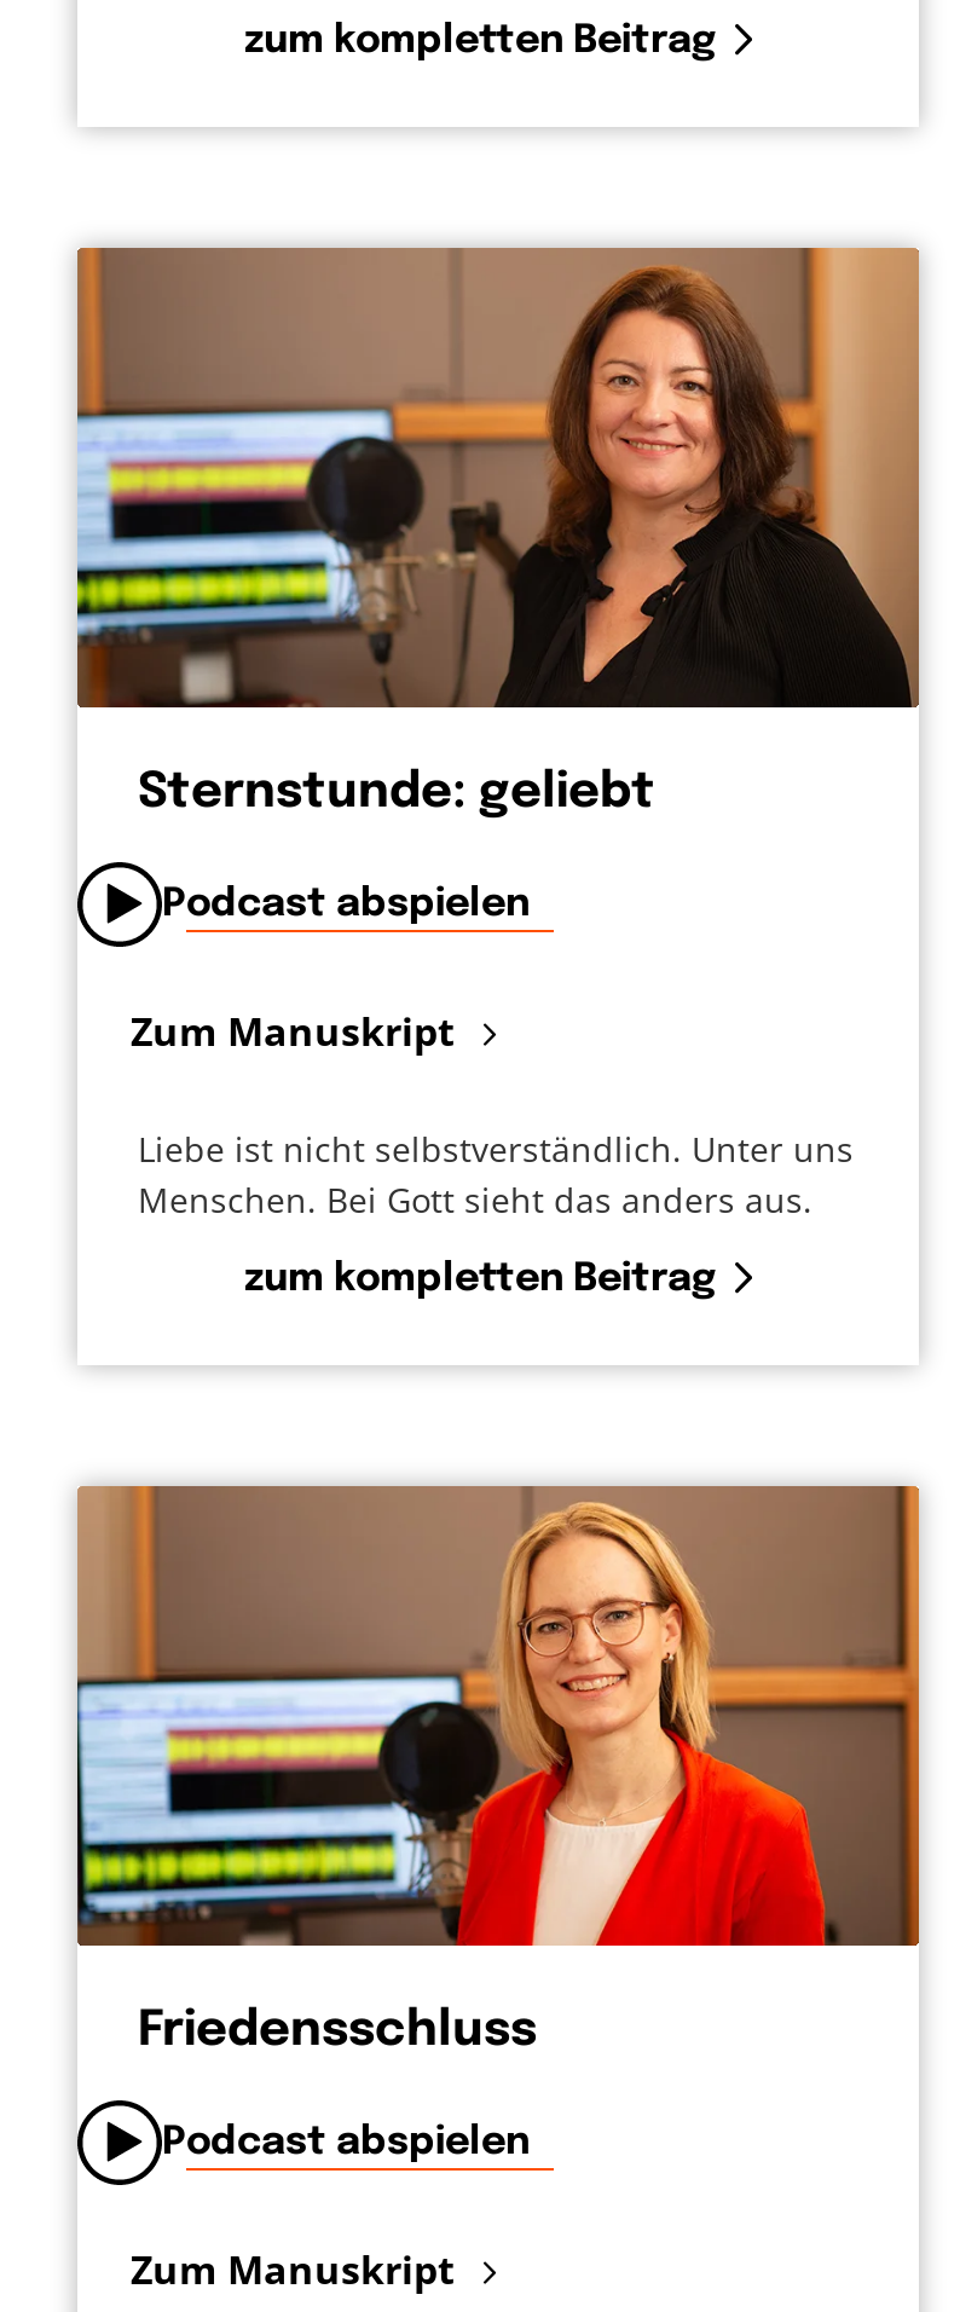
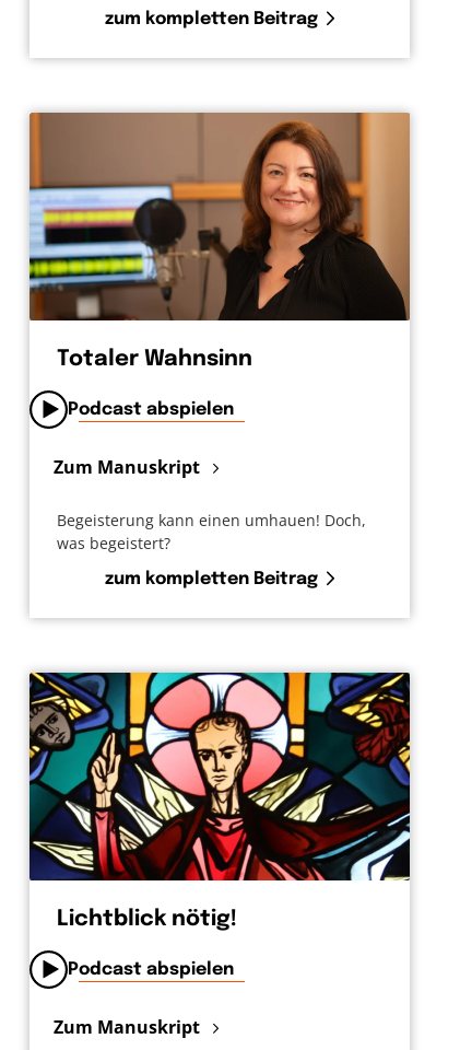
[138,767,655,818] Sternstunde: geliebt -> [57,347,252,370] Totaler Wahnsinn
[138,1125,854,1222] Liebe ist nicht selbstverständlich. Unter uns | Menschen. Bei Gott sieht das anders aus. -> [57,509,366,553] Begeisterung kann einen umhauen! Doch, | was begeistert?
[75,1484,921,2056] [image] | Friedensschluss -> [28,672,411,931] [image] | Lichtblick nötig!

